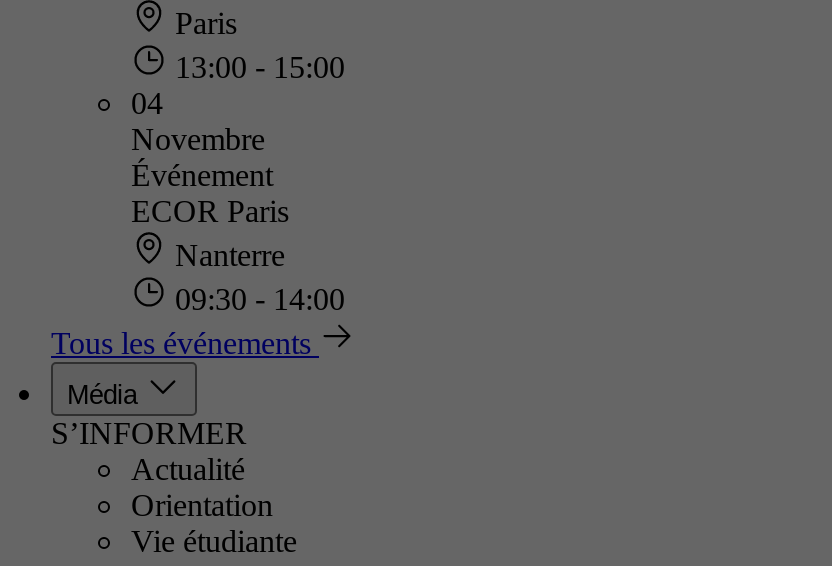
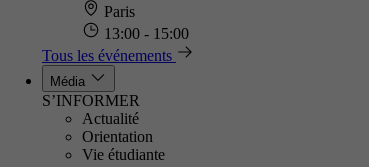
[131,86,345,316] 04 | Novembre | Événement | ECOR Paris | Nanterre | 09:30 - 14:00 -> none

